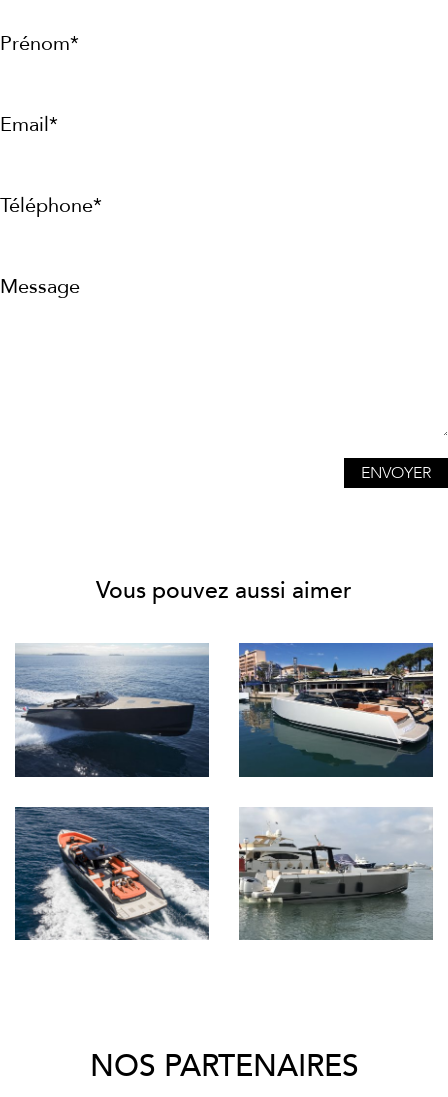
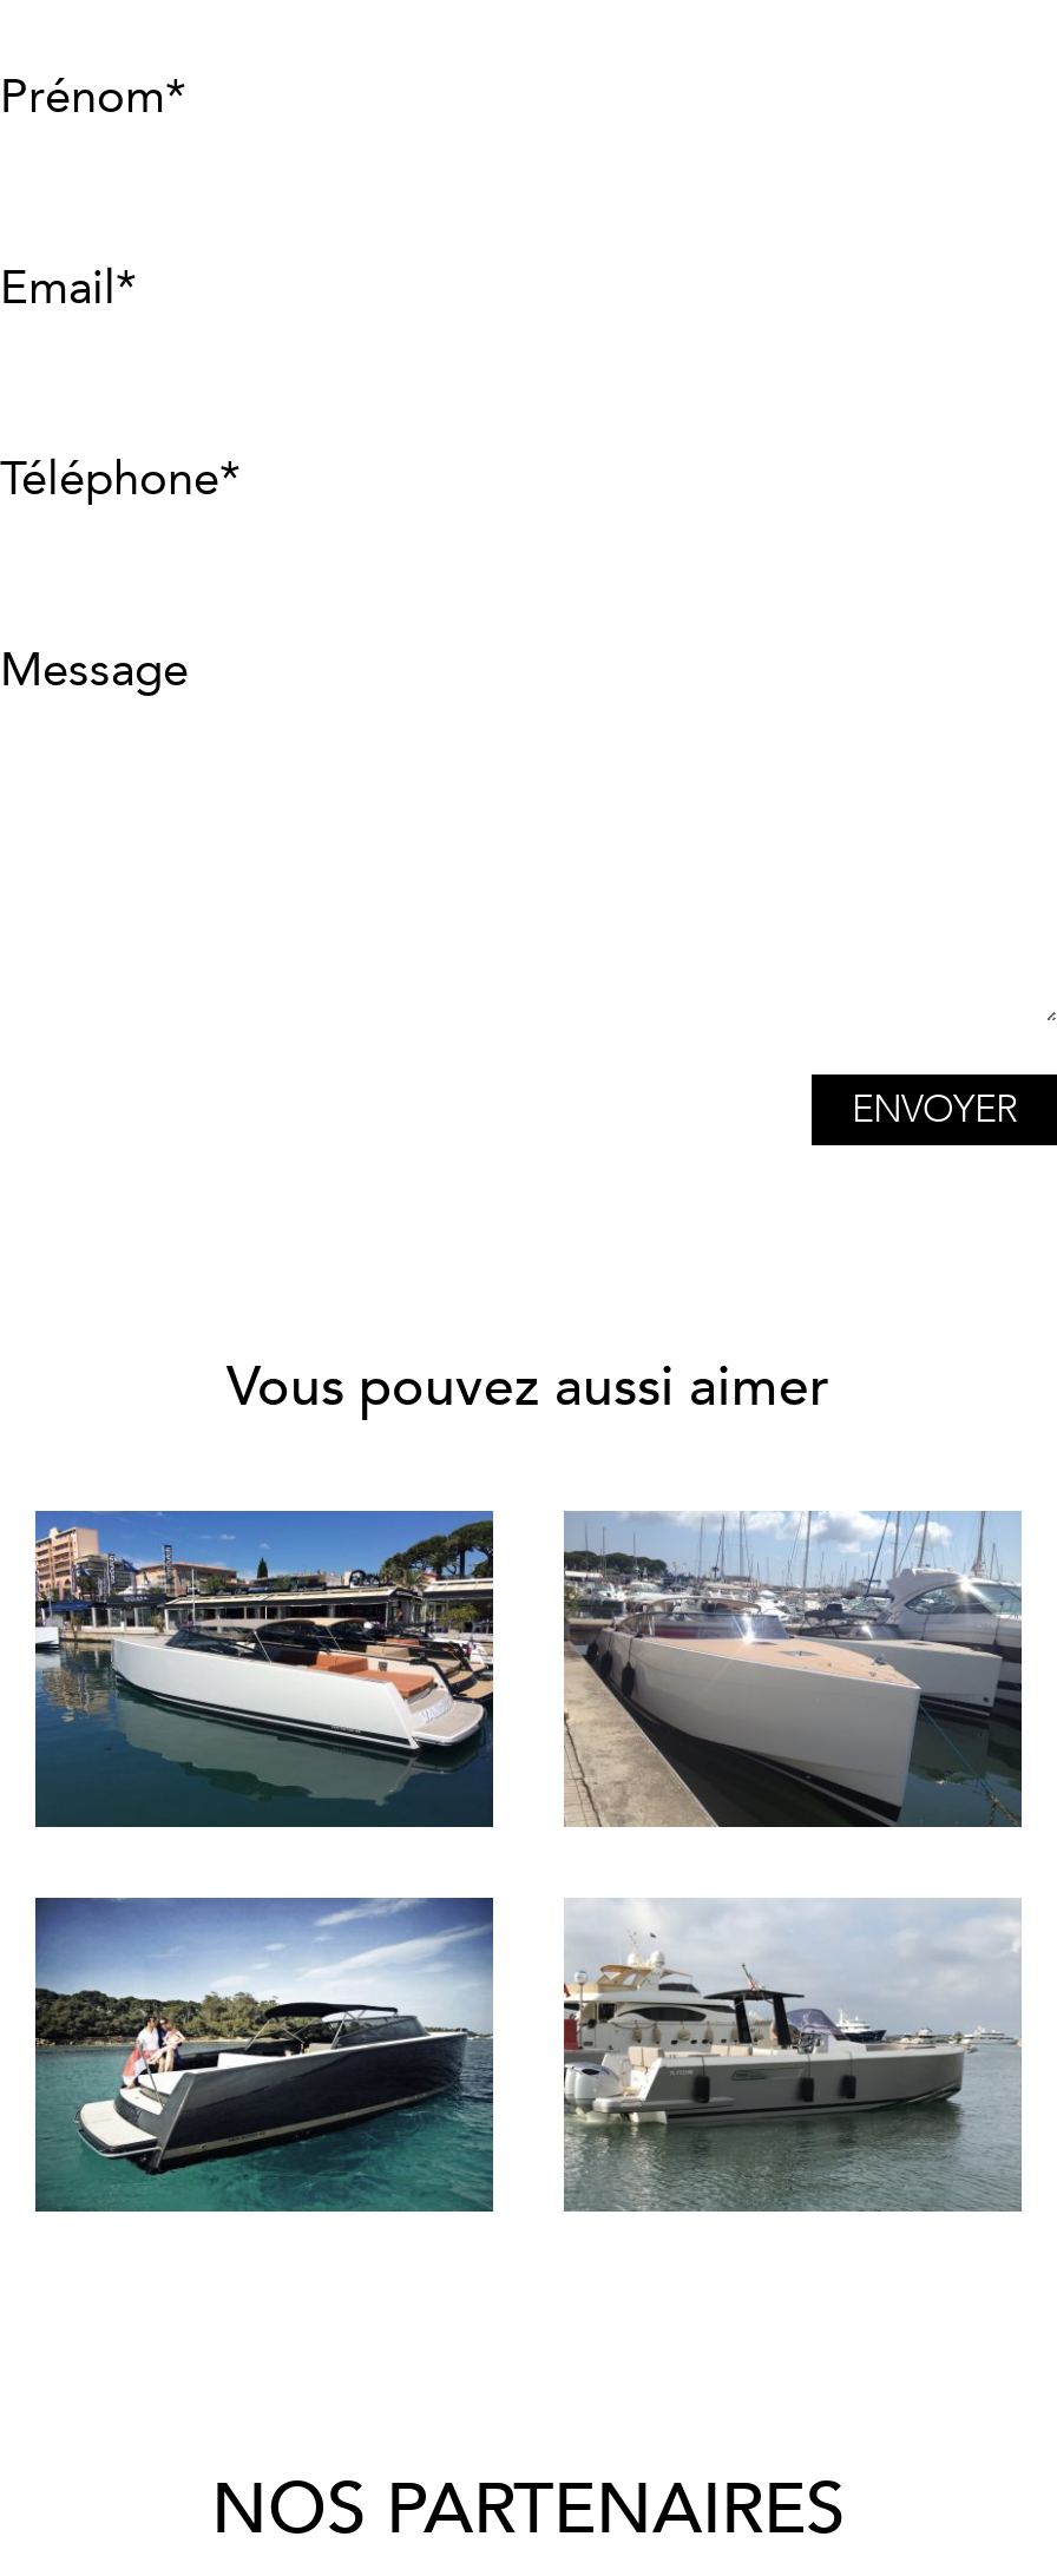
[15,643,210,777] [image] -> [33,1509,495,1825] [image]
[238,642,434,778] [image] -> [562,1511,1024,1827] [image]
[15,807,209,940] [image] -> [35,1898,495,2214] [image]

